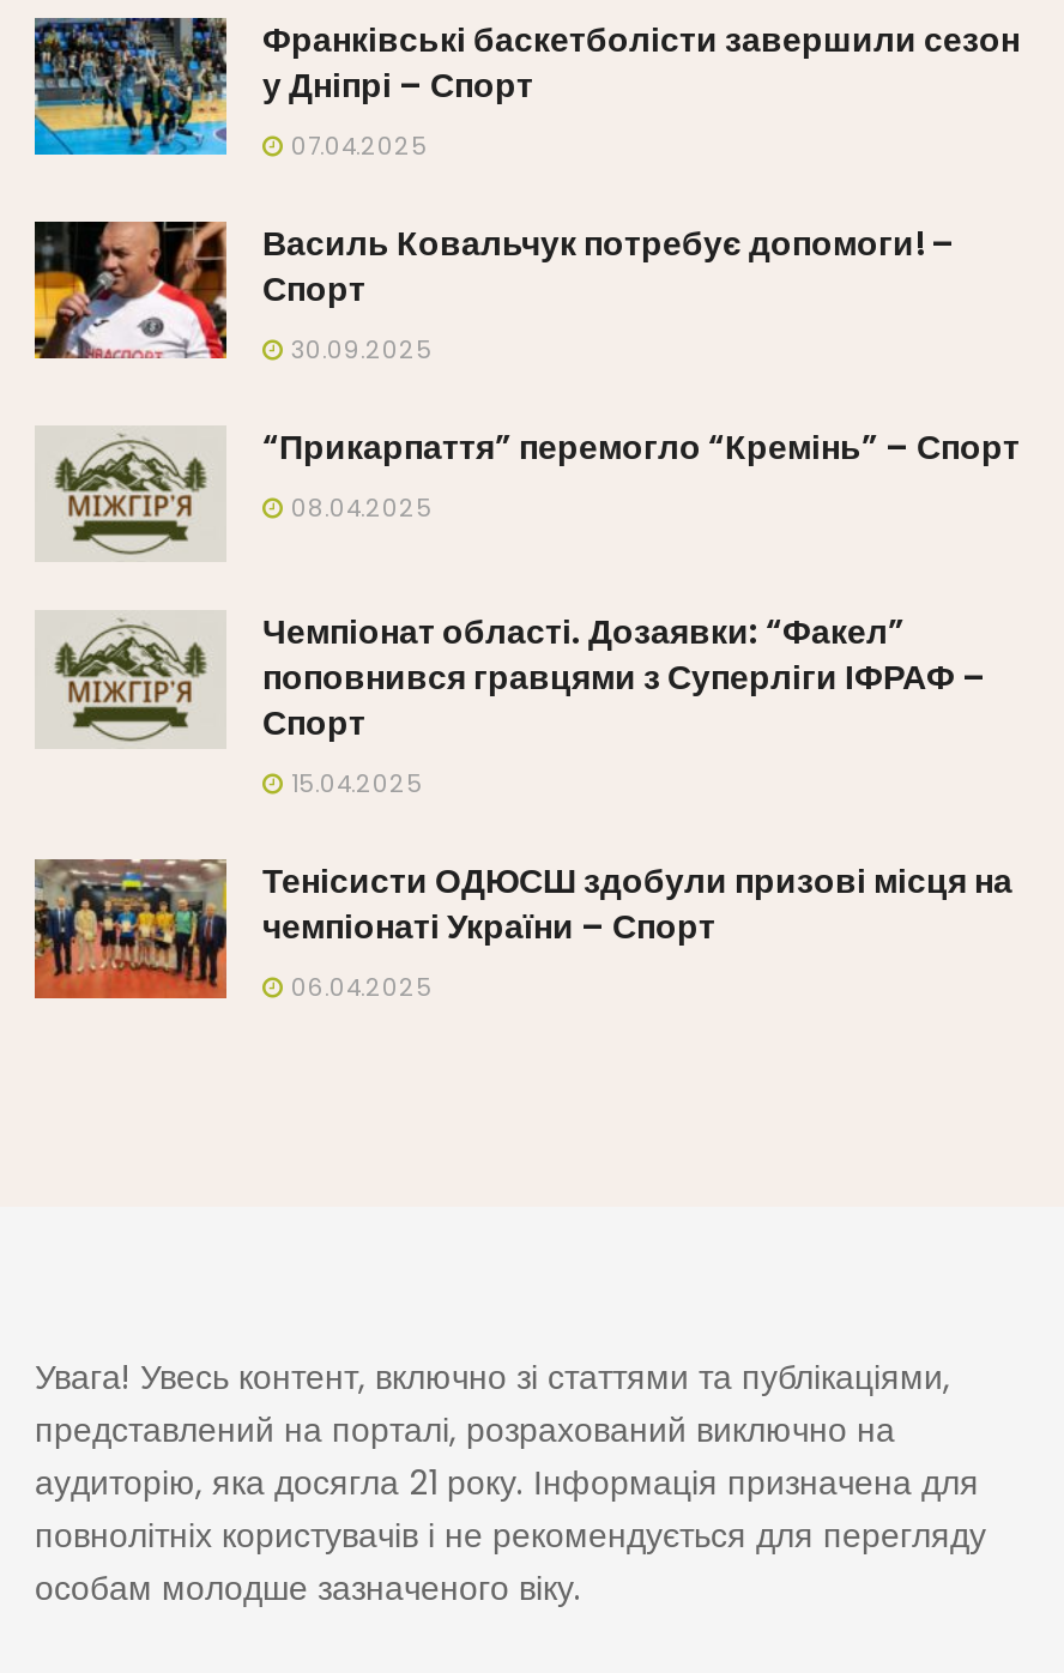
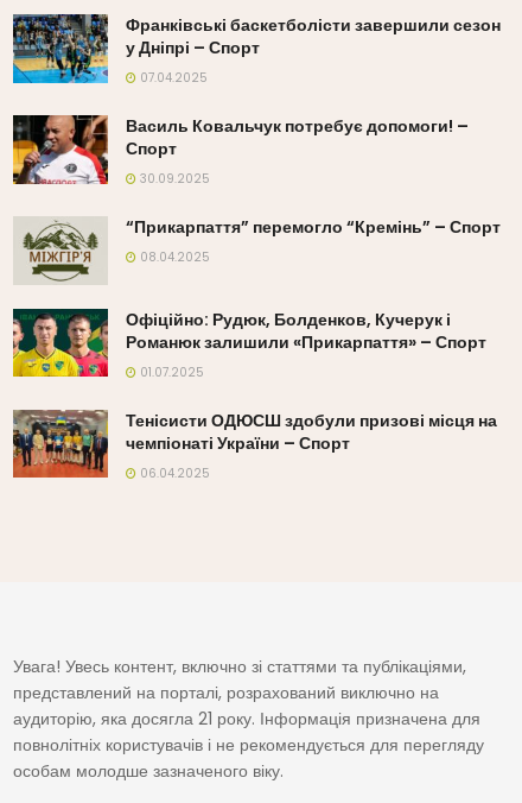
[35,609,986,803] [image] | Чемпіонат області. Дозаявки: “Факел” | поповнився гравцями з Суперліги ІФРАФ – | Спорт | 15.04.2025 -> [12,307,486,381] [image] | Офіційно: Рудюк, Болденков, Кучерук і | Романюк залишили «Прикарпаття» – Спорт | 01.07.2025

